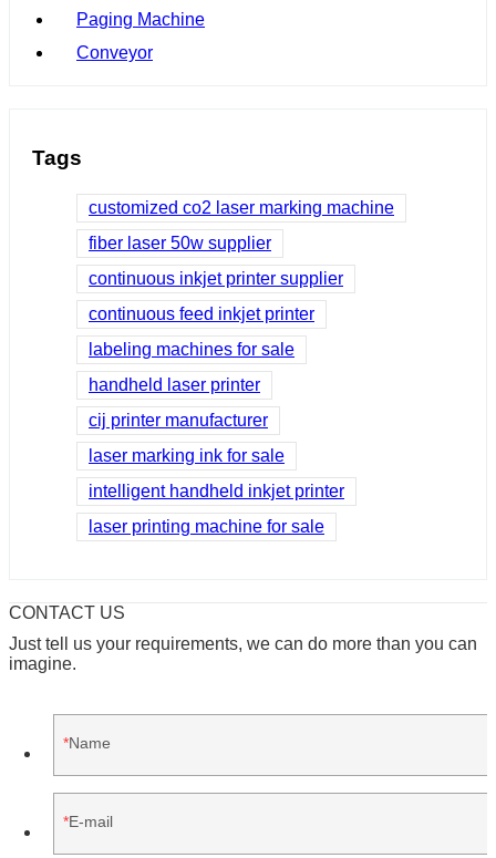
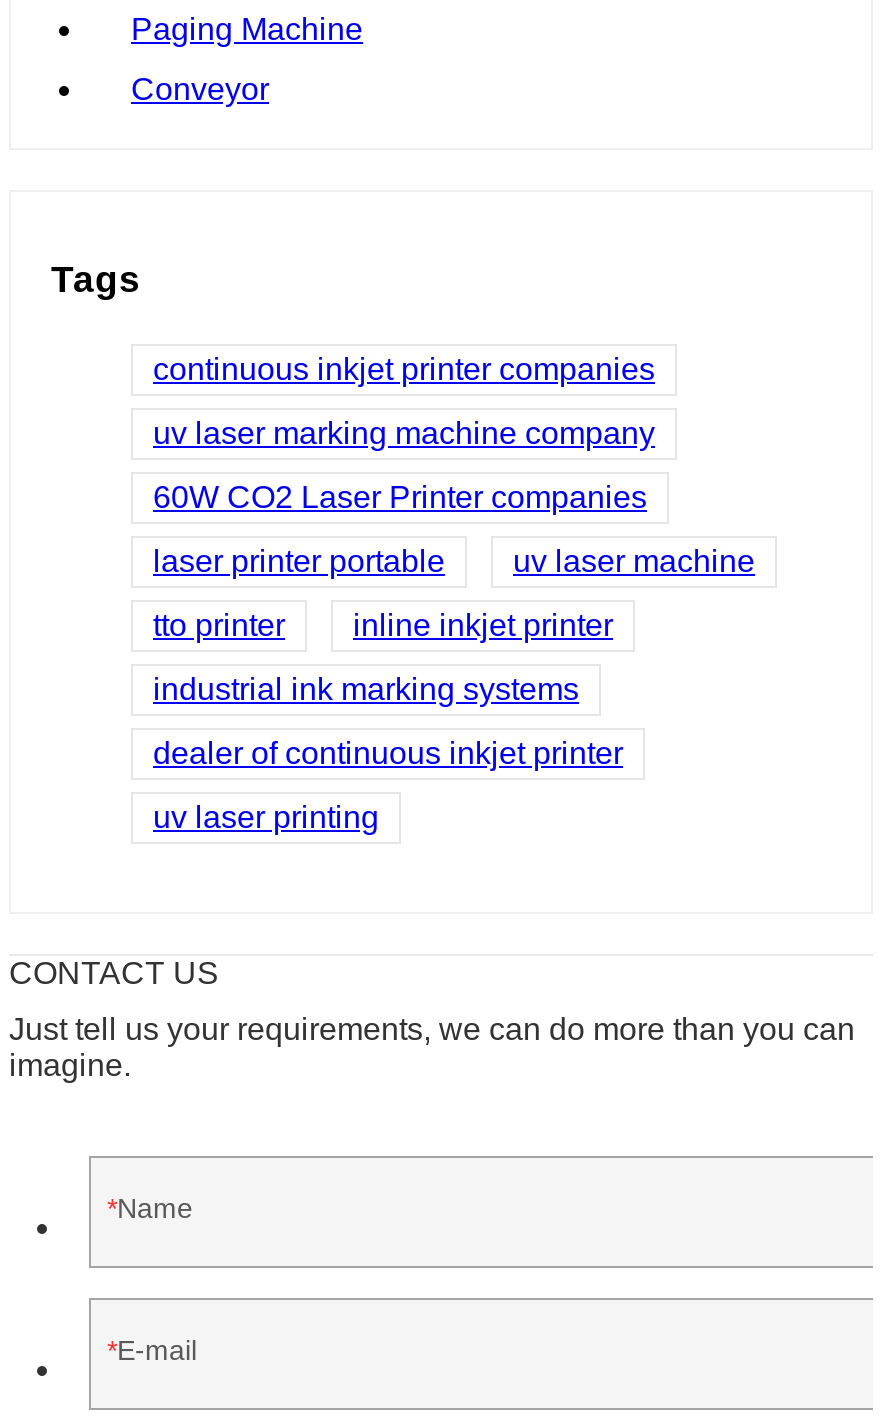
[89,198,394,536] customized co2 laser marking machine | fiber laser 50w supplier | continuous inkjet printer supplier | continuous feed inkjet printer | labeling machines for sale | handheld laser printer | cij printer manufacturer | laser marking ink for sale | intelligent handheld inkjet printer | laser printing machine for sale -> [153,352,755,834] continuous inkjet printer companies | uv laser marking machine company | 60W CO2 Laser Printer companies | laser printer portable | uv laser machine | tto printer | inline inkjet printer | industrial ink marking systems | dealer of continuous inkjet printer | uv laser printing

